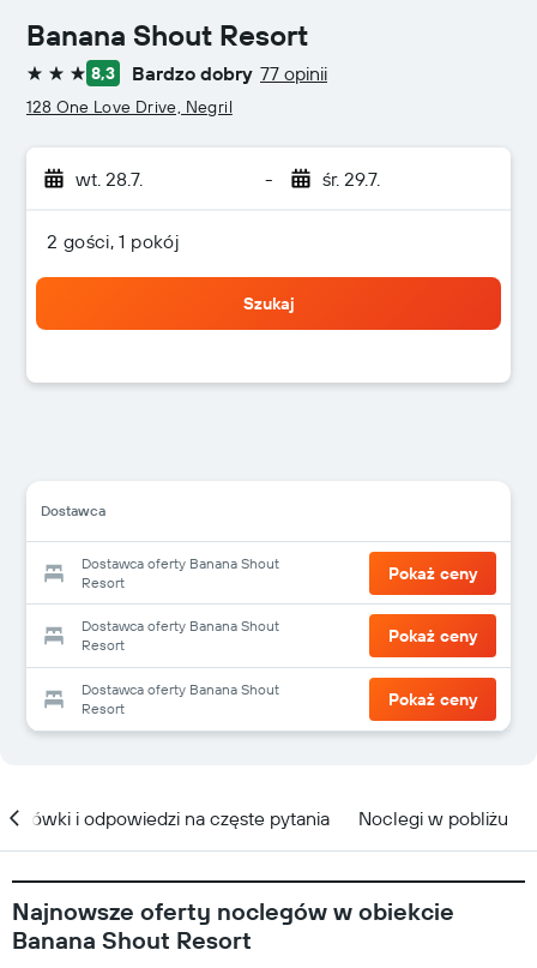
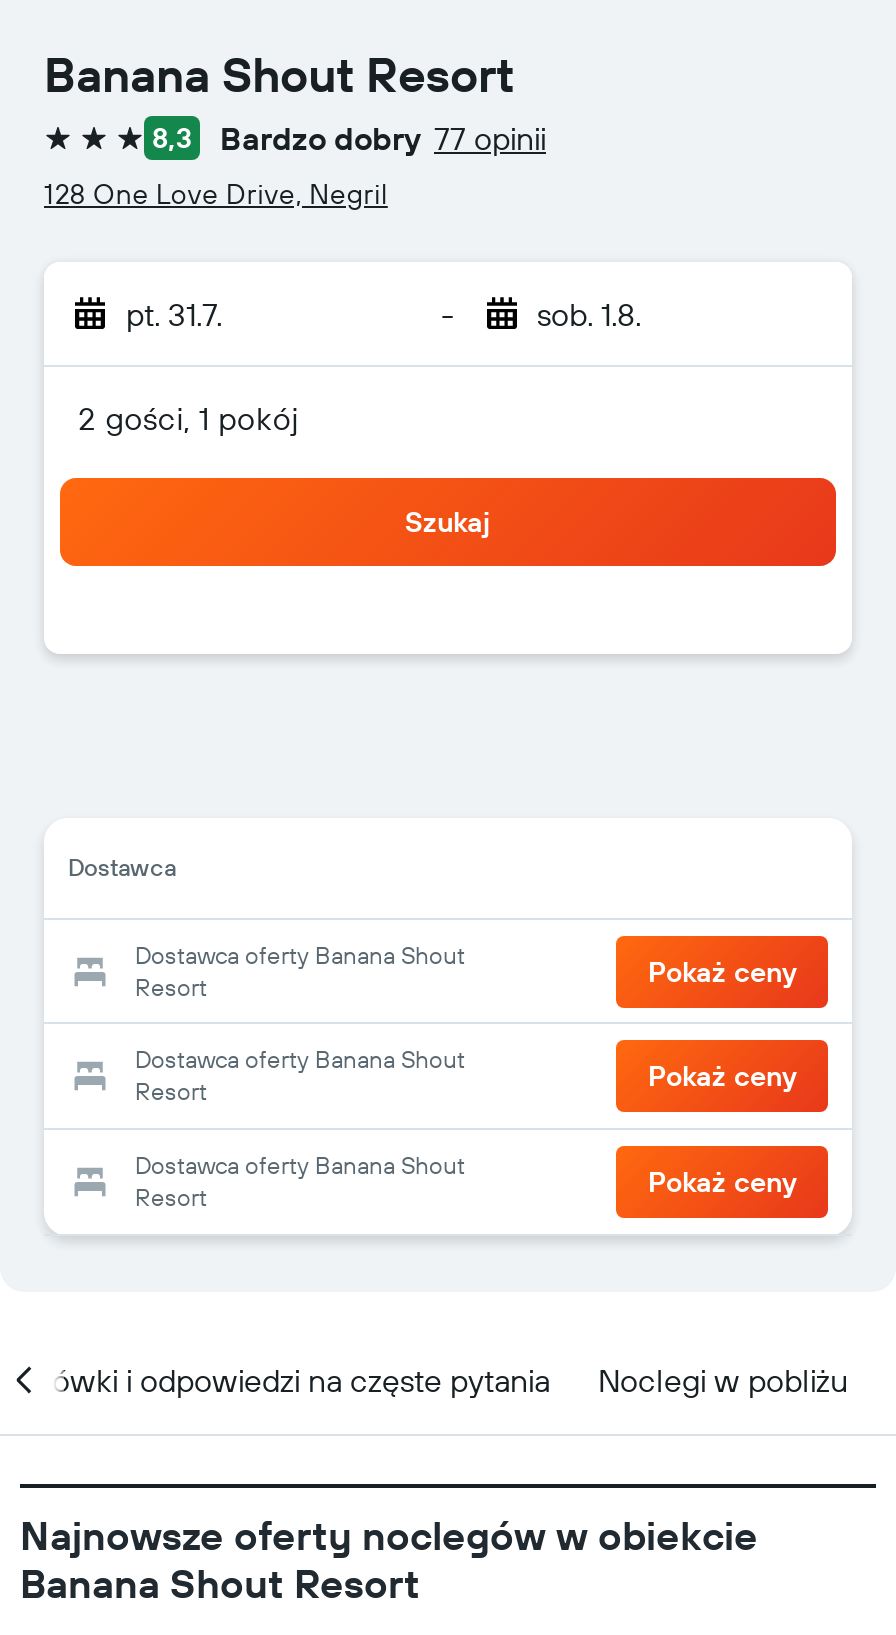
[76,167,143,191] wt. 28.7. -> [126,294,222,334] pt. 31.7.
[322,167,379,191] śr. 29.7. -> [537,294,641,334] sob. 1.8.

